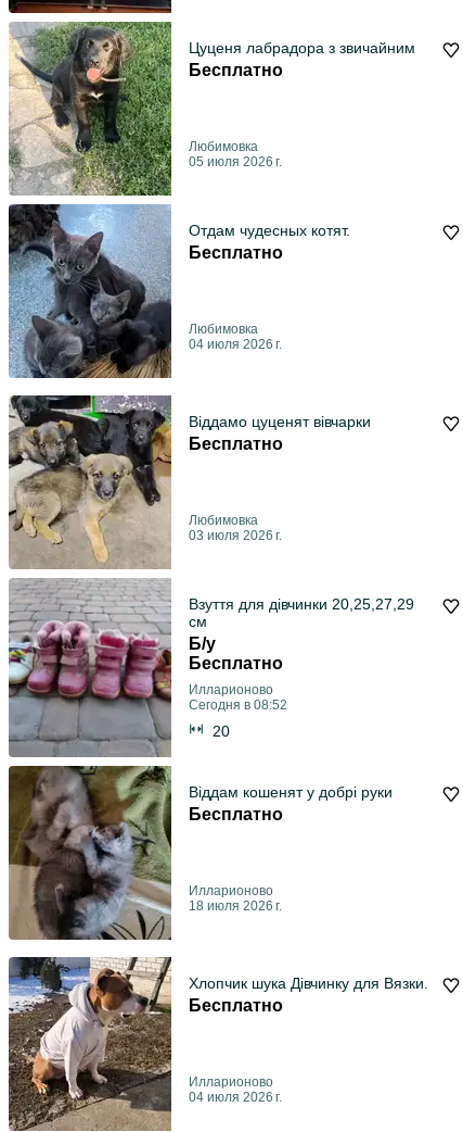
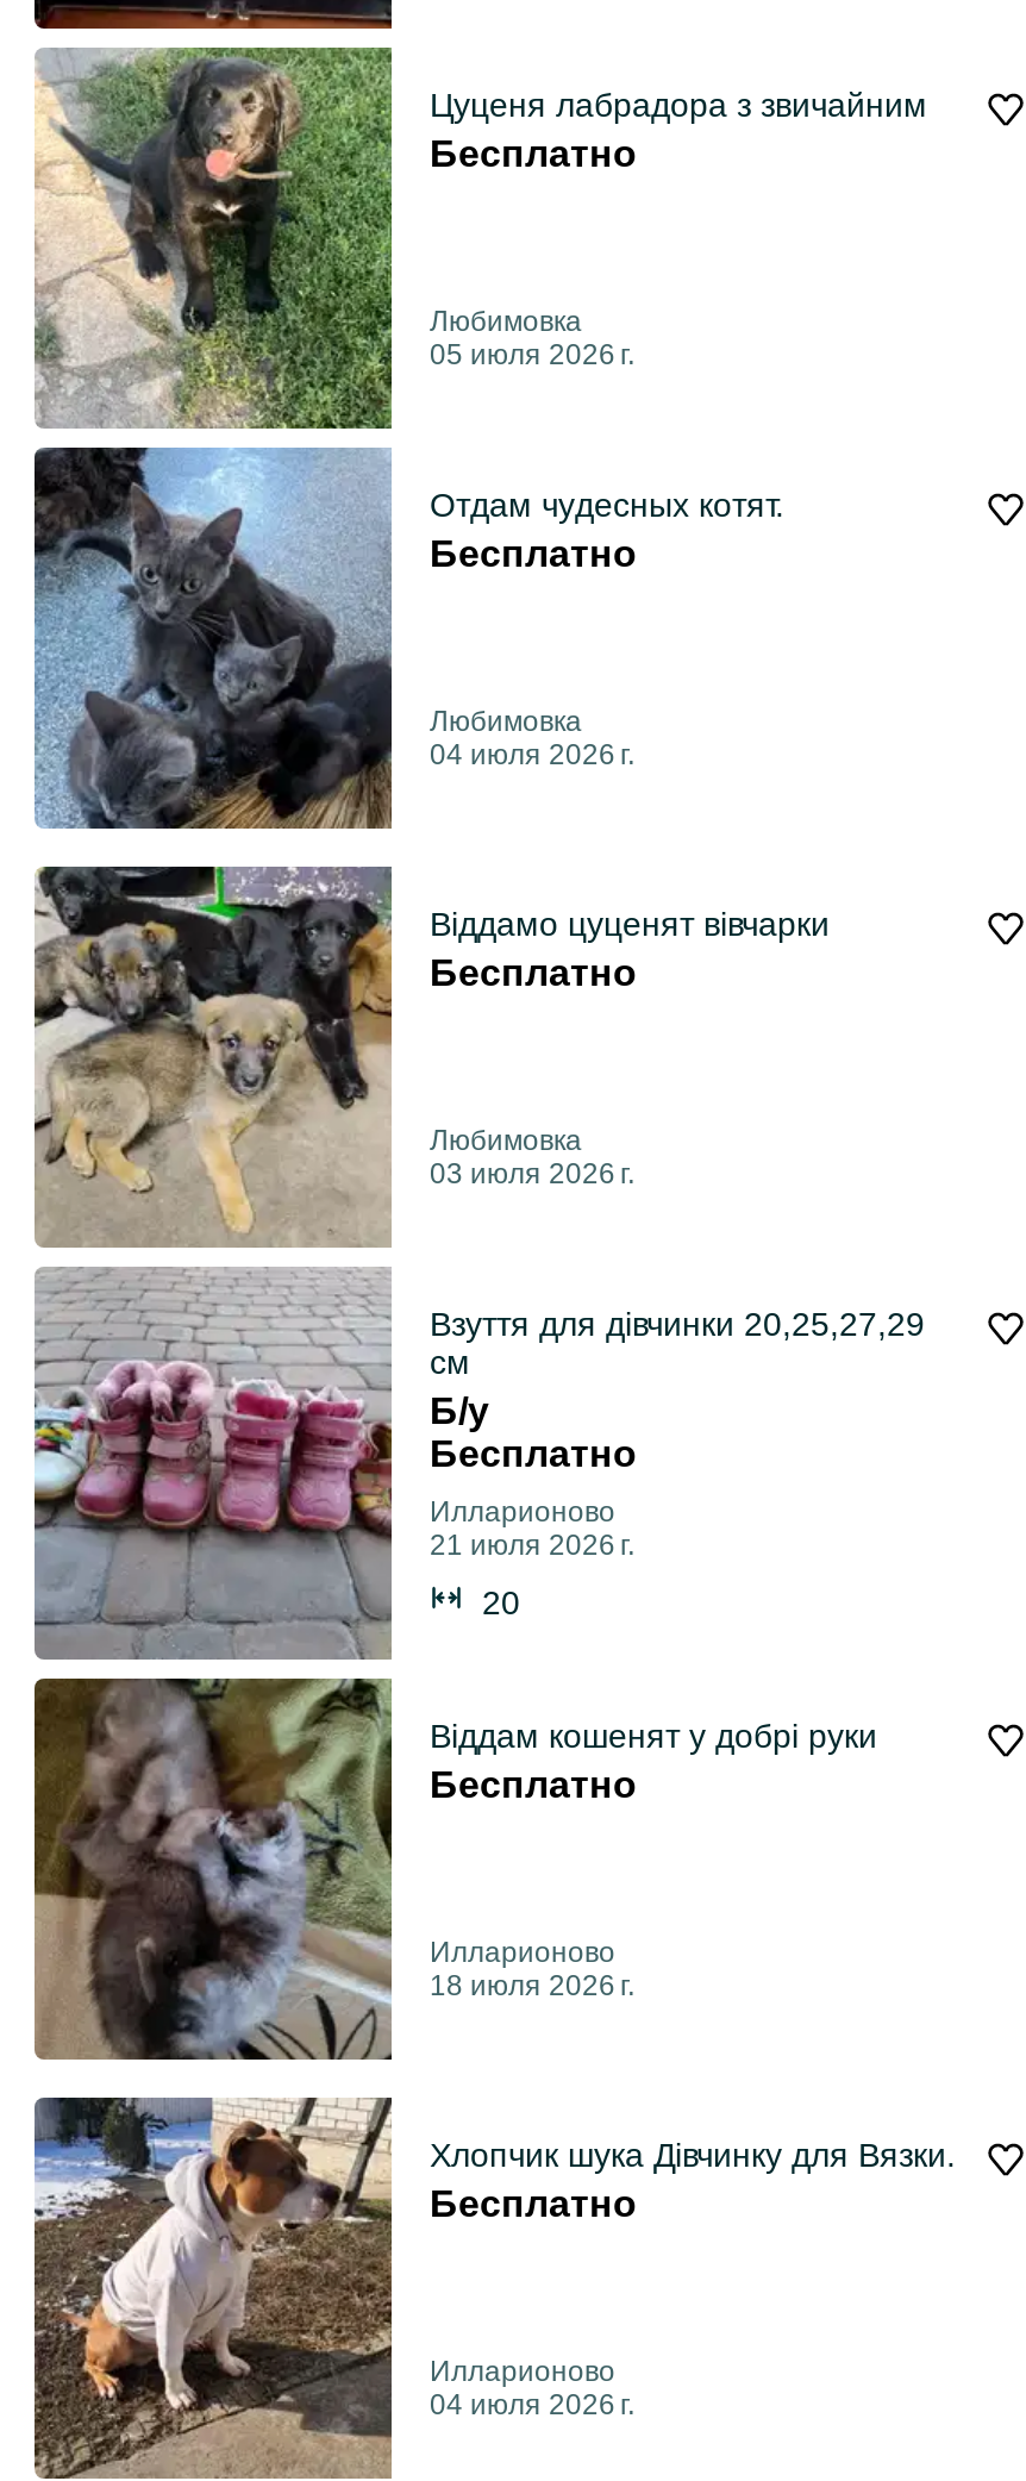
[189,697,287,713] Сегодня в 08:52 -> [430,1529,634,1562] 21 июля 2026 г.

